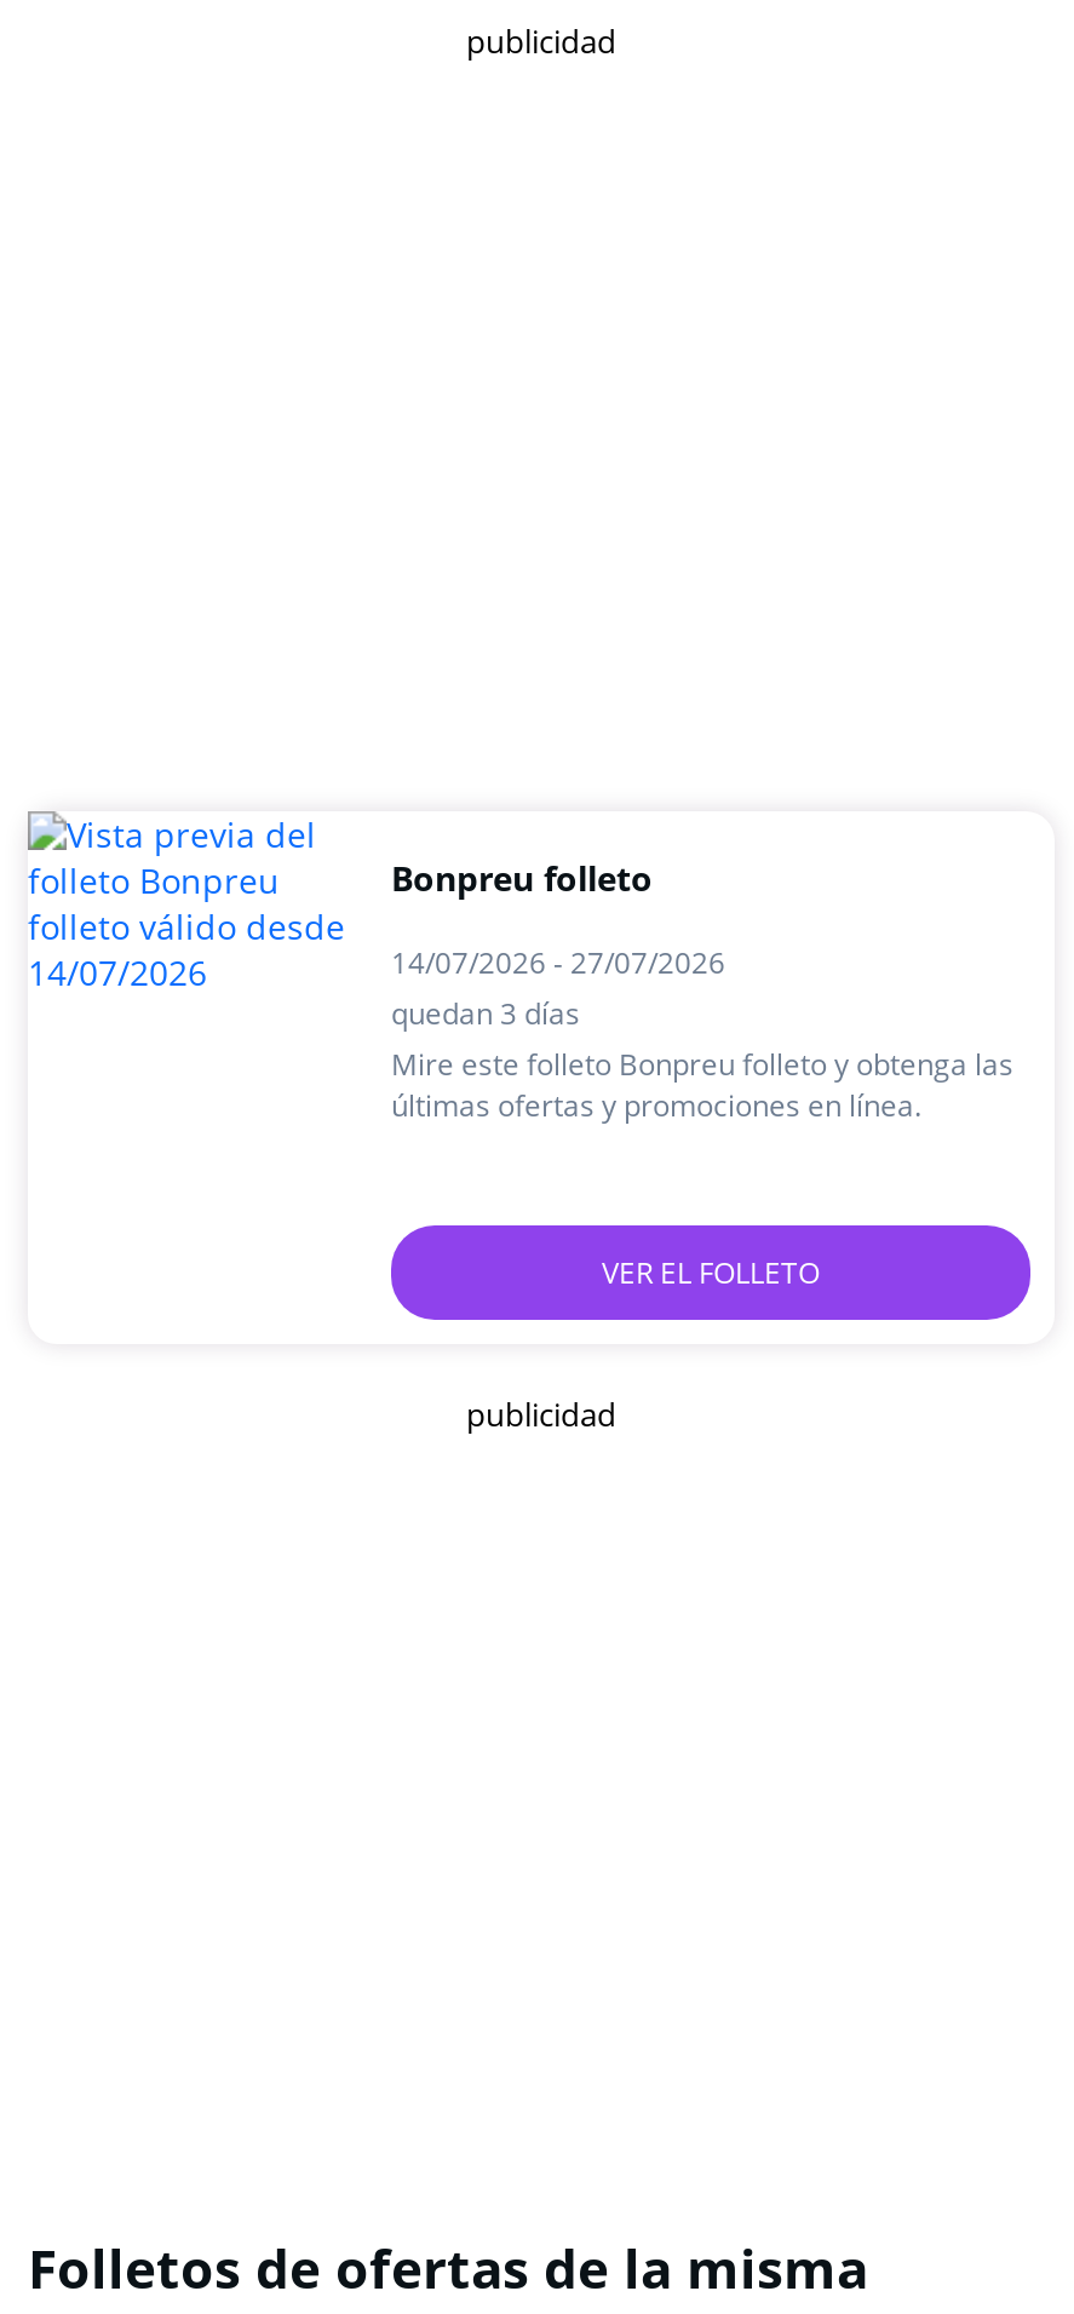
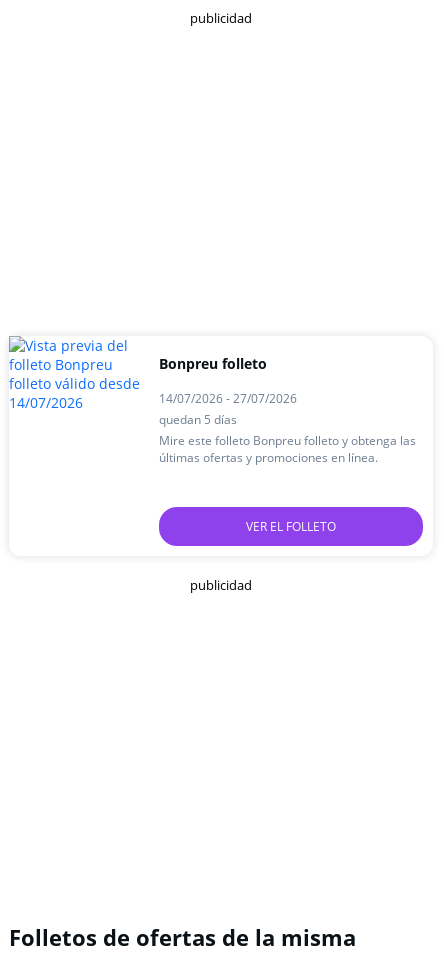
[391,993,580,1034] quedan 3 días -> [159,411,237,428] quedan 5 días

